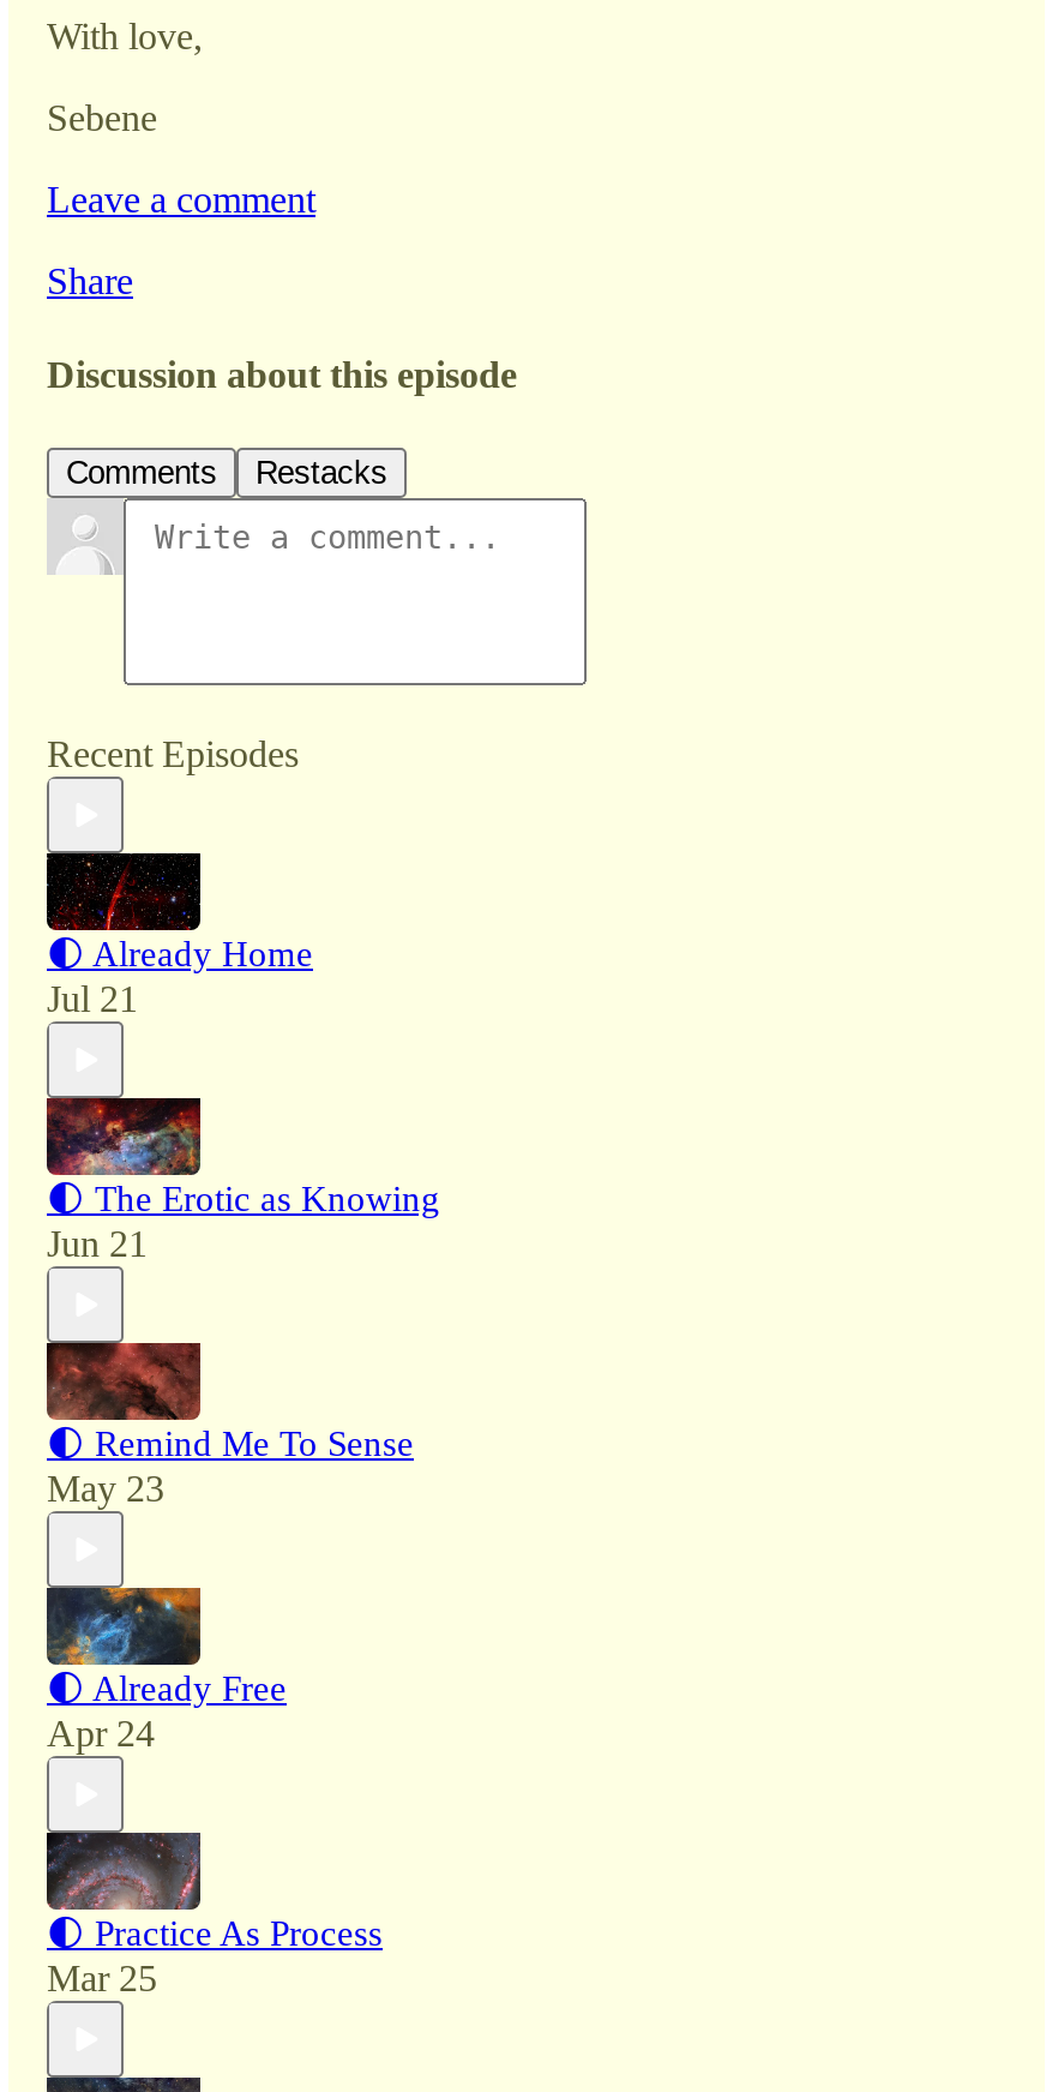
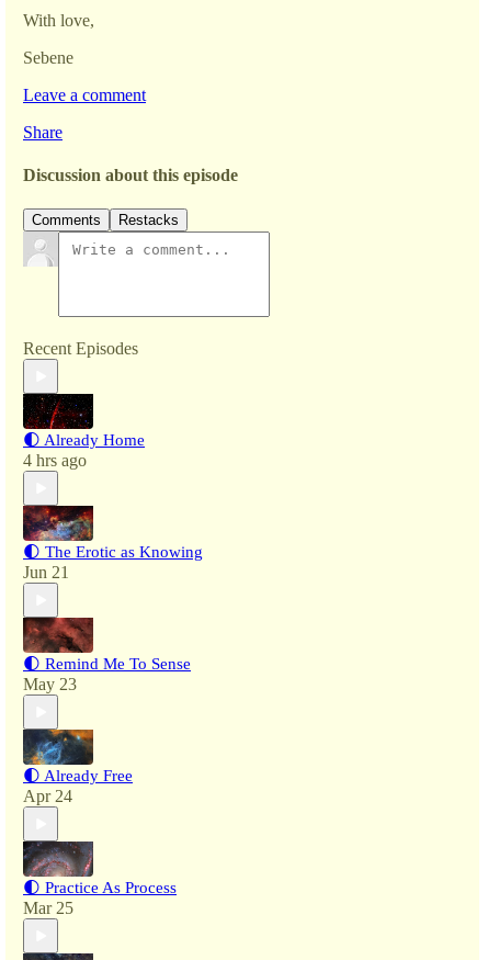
[47,979,138,1019] Jul 21 -> [23,451,87,470] 4 hrs ago

